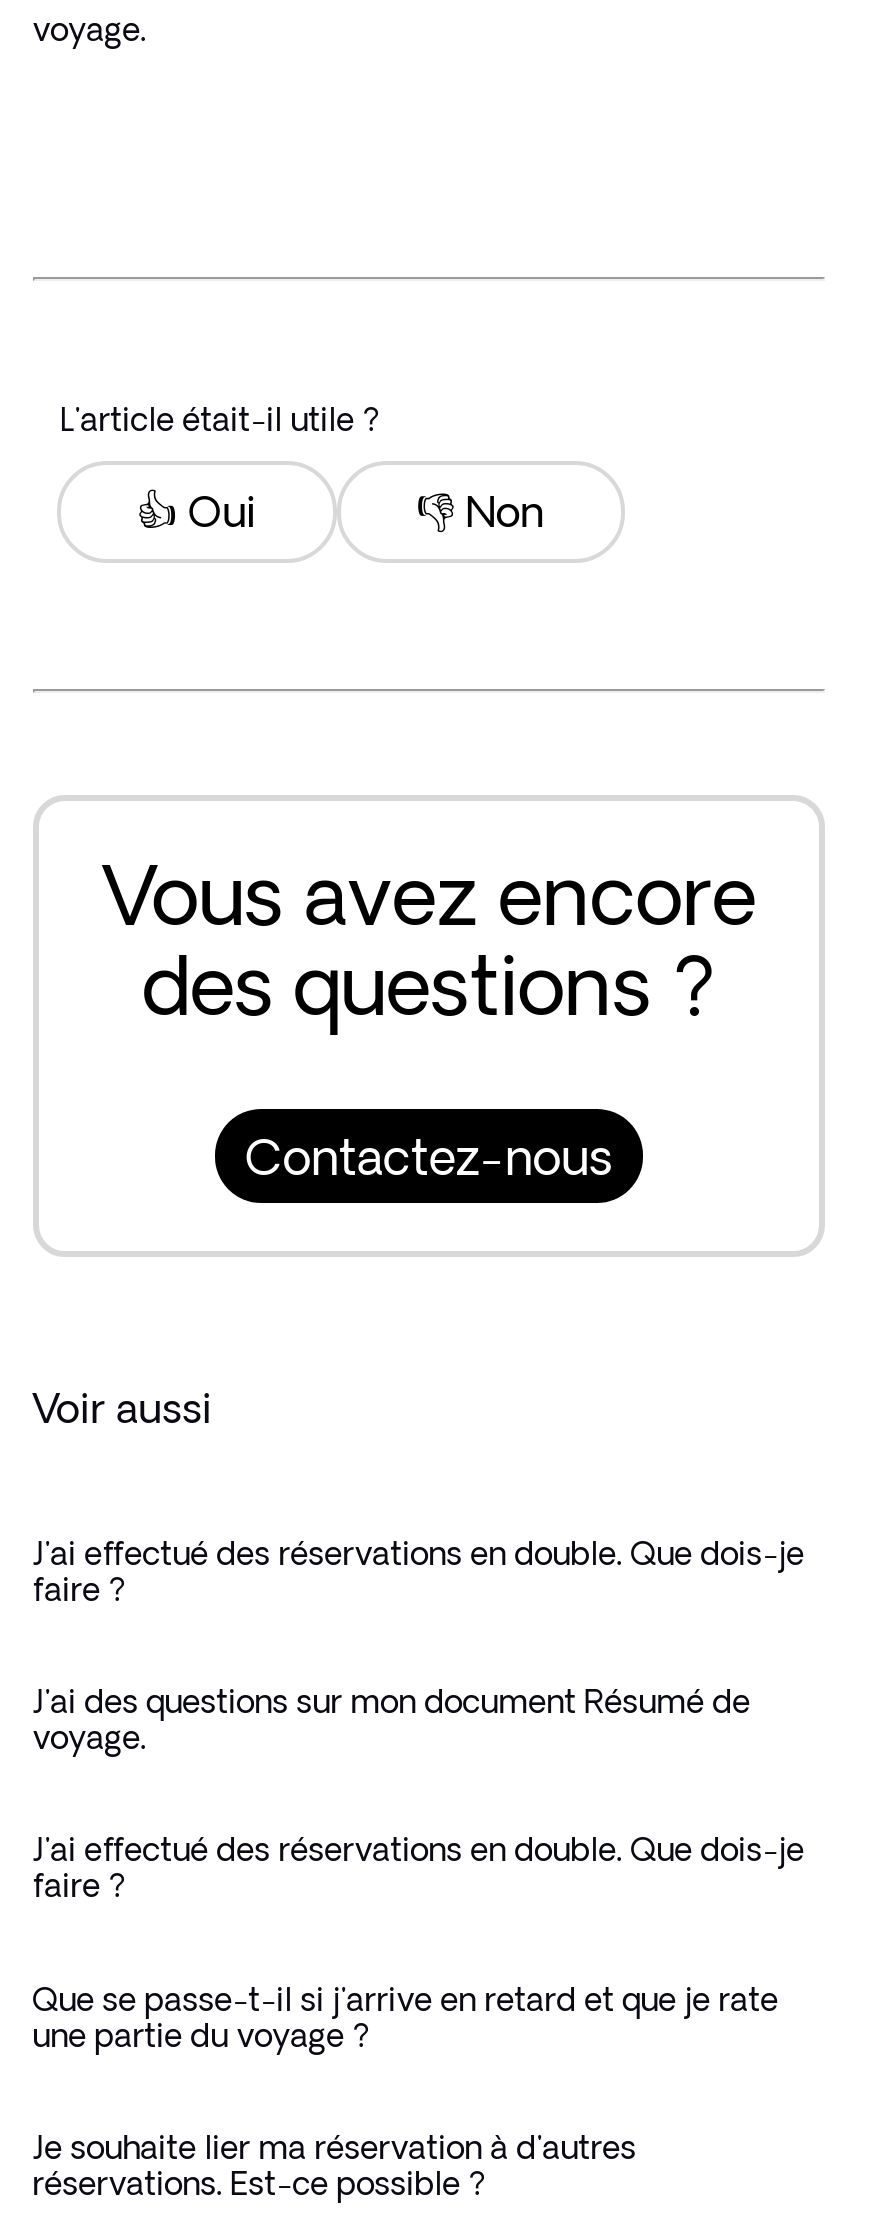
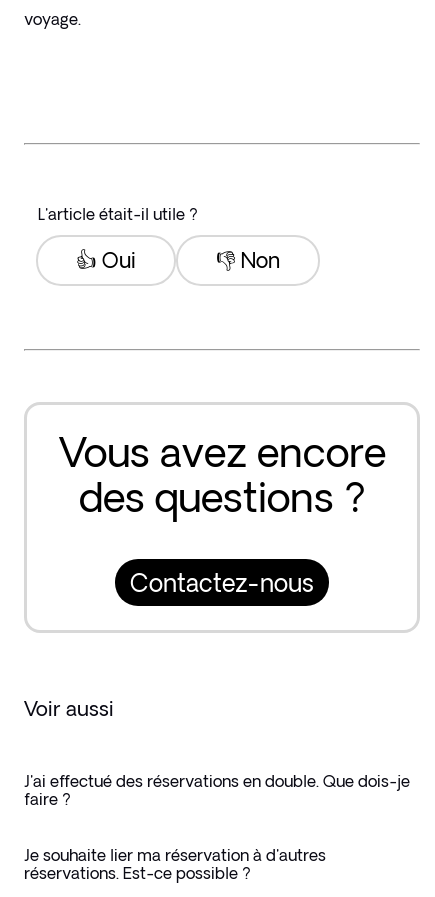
[32,1683,804,2052] J'ai des questions sur mon document Résumé de | voyage. | J'ai effectué des réservations en double. Que dois-je | faire ? | Que se passe-t-il si j'arrive en retard et que je rate | une partie du voyage ? -> none

